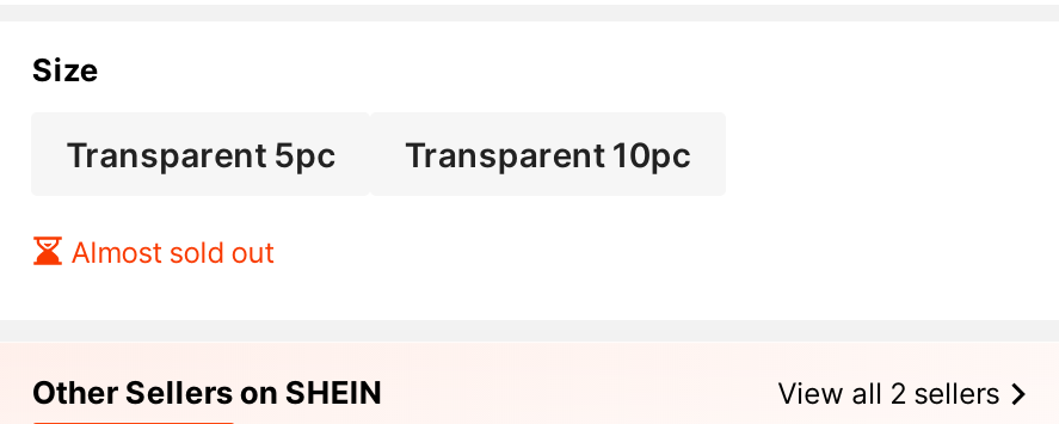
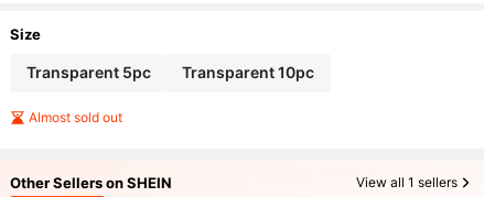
[778,375,1000,410] View all 2 sellers -> [356,174,457,191] View all 1 sellers

